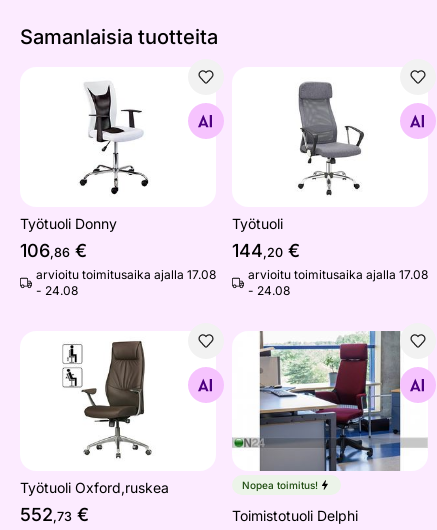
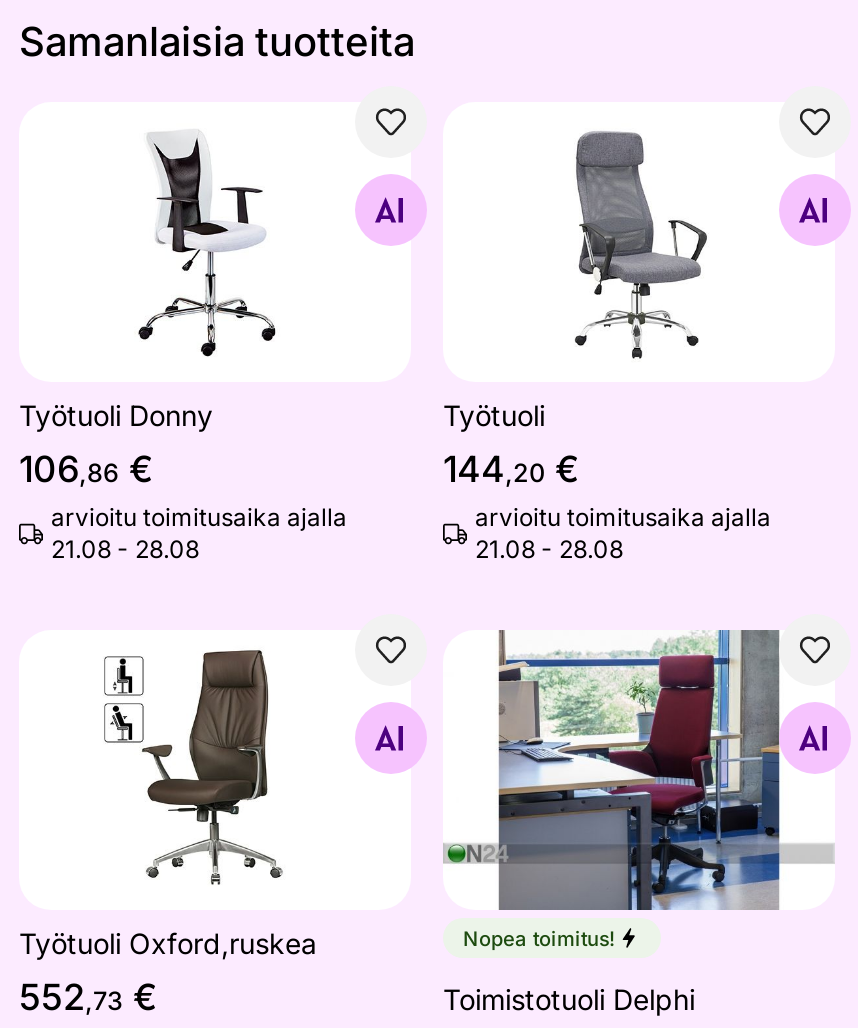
[36,267,216,298] arvioitu toimitusaika ajalla 17.08 | - 24.08 -> [51,502,347,564] arvioitu toimitusaika ajalla | 21.08 - 28.08
[248,267,428,298] arvioitu toimitusaika ajalla 17.08 | - 24.08 -> [475,502,771,564] arvioitu toimitusaika ajalla | 21.08 - 28.08

